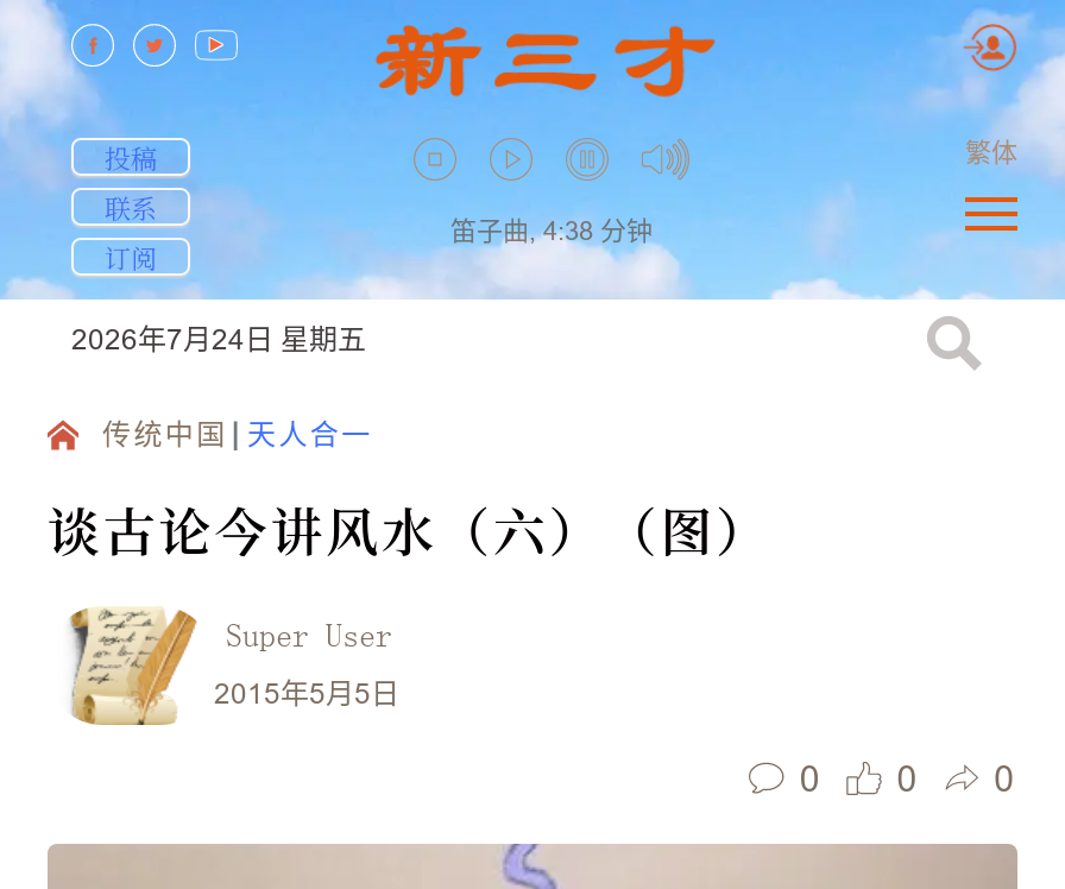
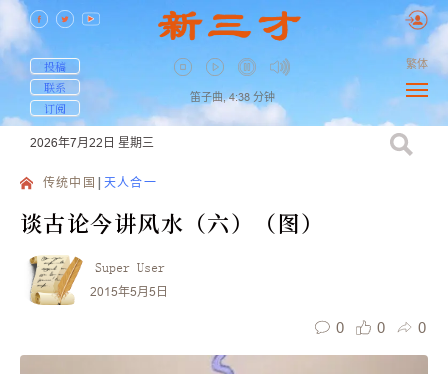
[71,321,366,359] 2026年7月24日 星期五 -> [30,135,154,151] 2026年7月22日 星期三

